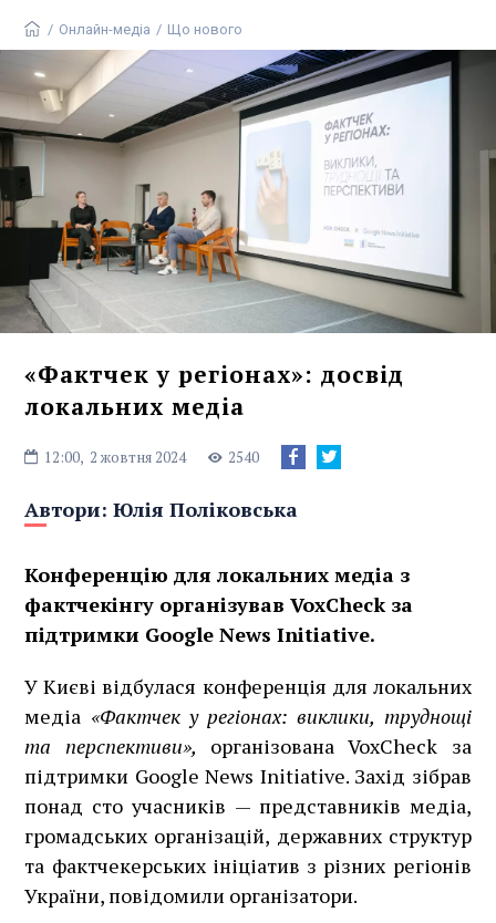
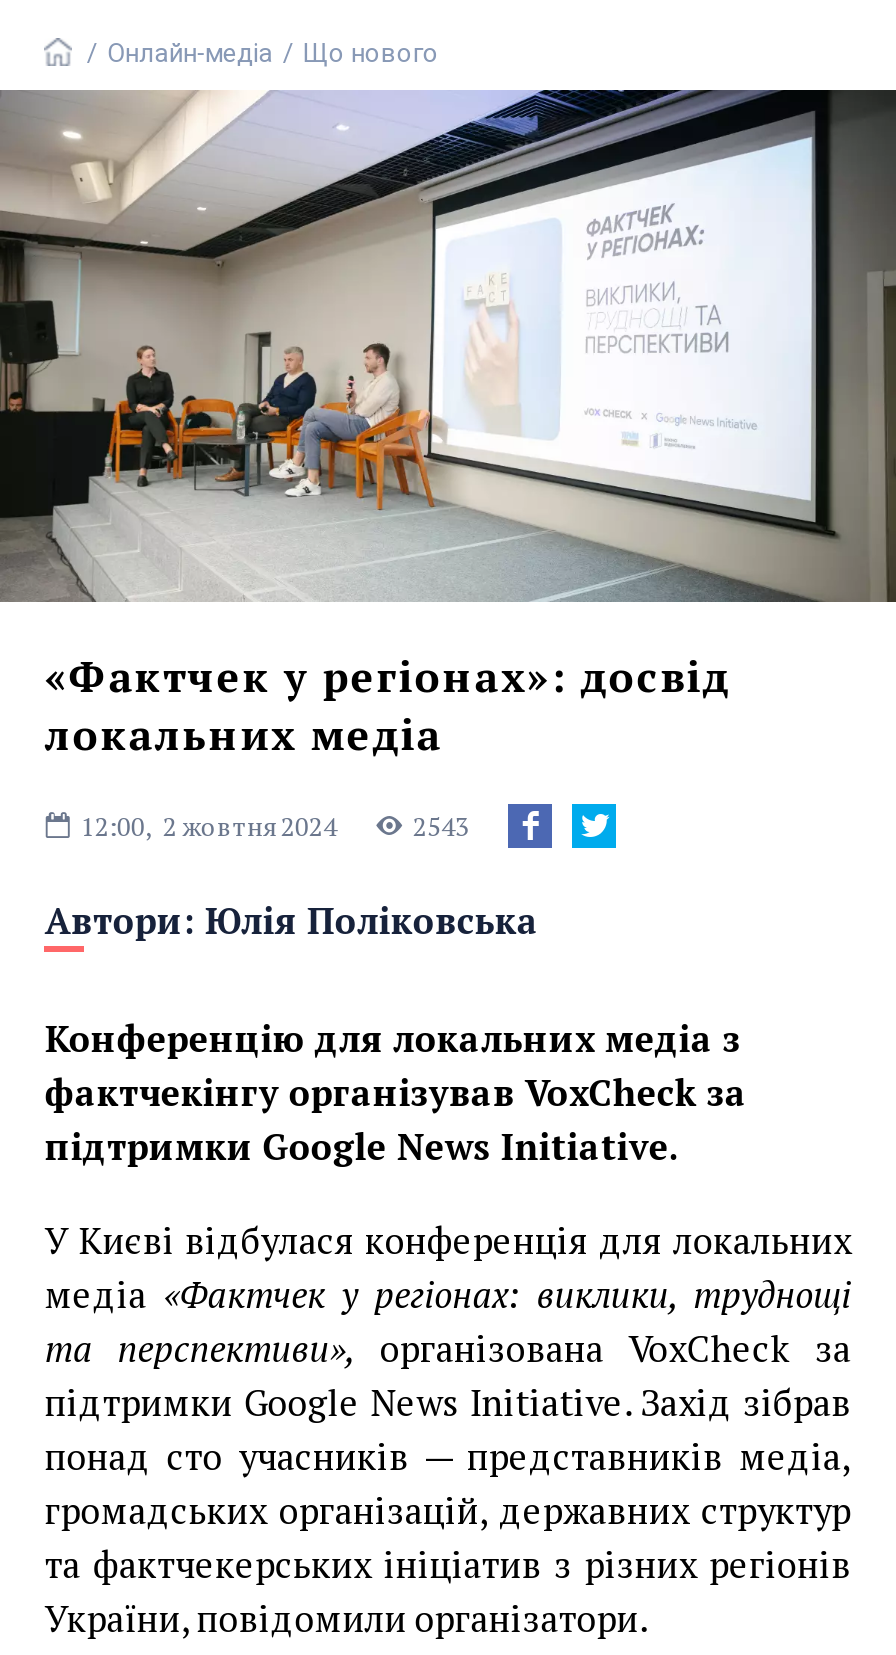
[229,447,260,466] 2540 -> [413,807,469,843] 2543

